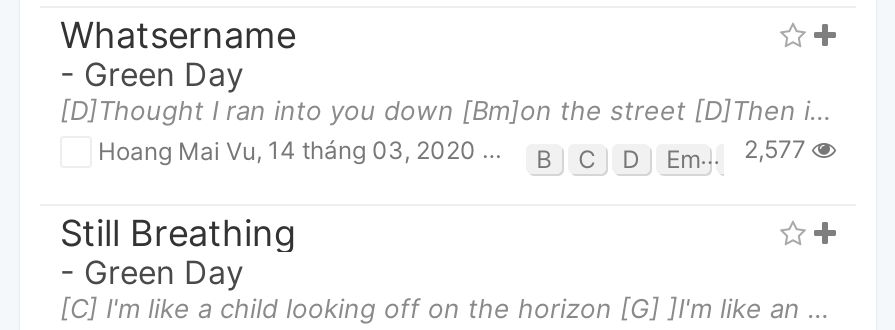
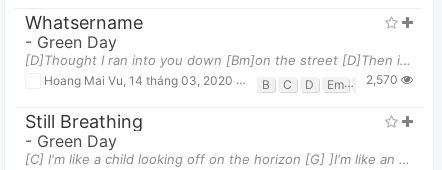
[726,135,812,173] G 2,577 -> [357,72,401,92] G 2,570

